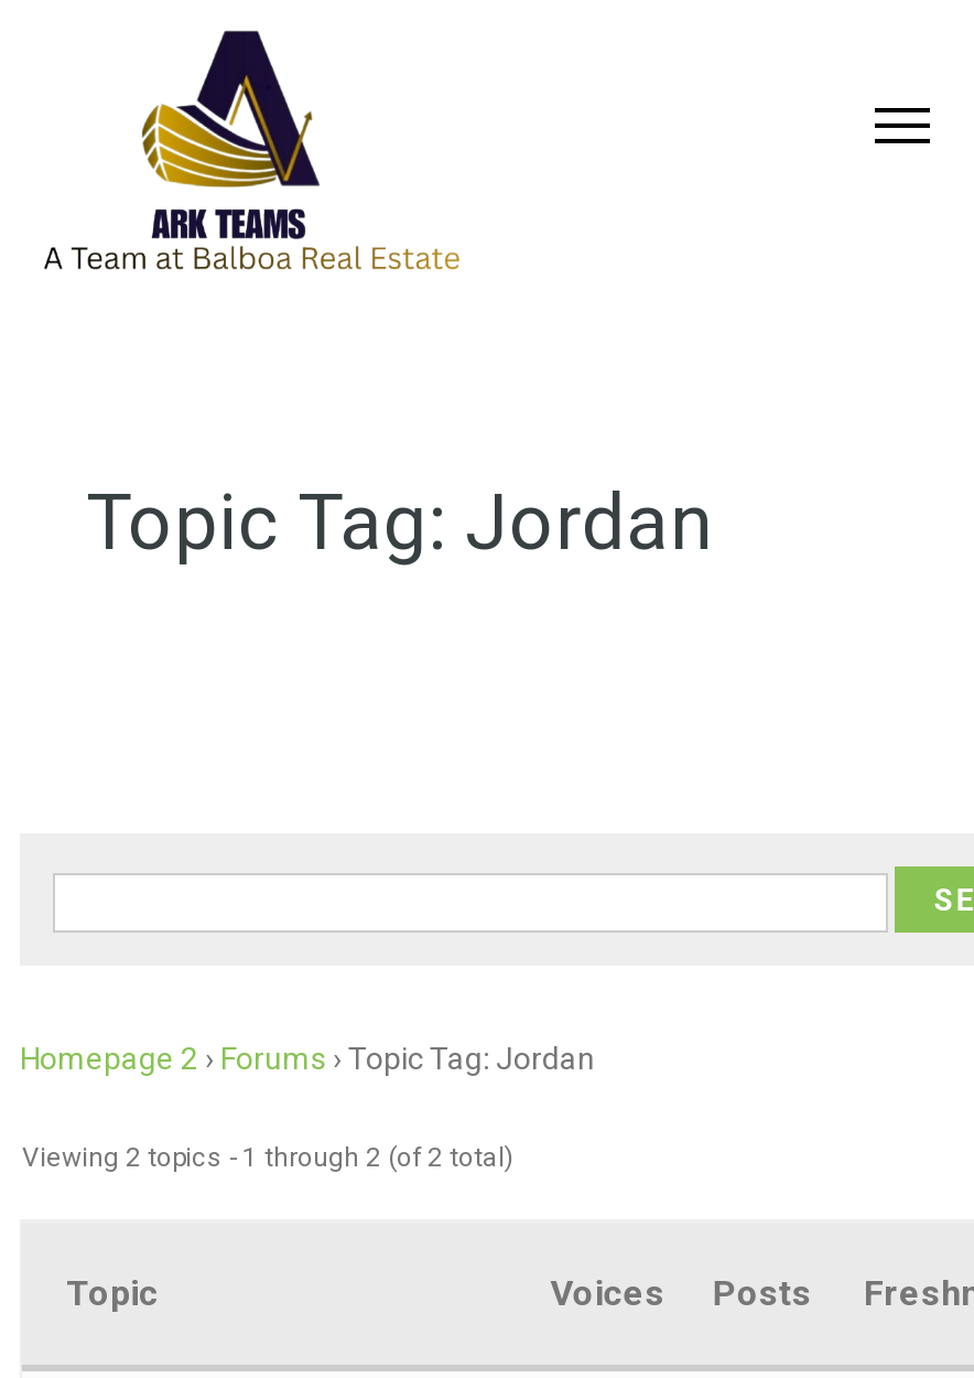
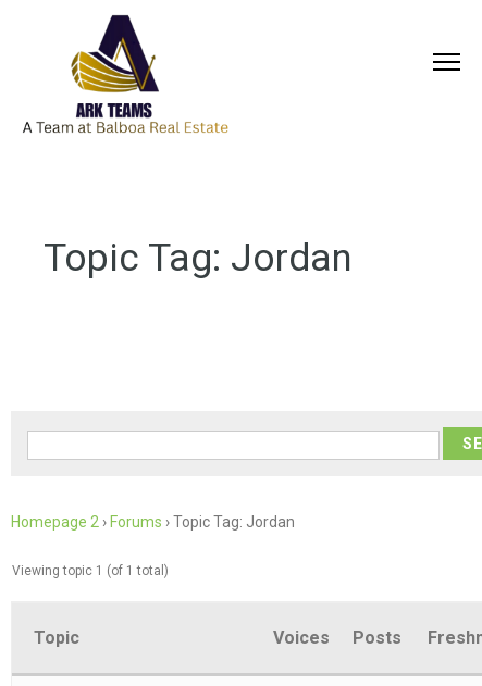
[22,1141,513,1172] Viewing 2 topics - 1 through 2 (of 2 total) -> [12,563,169,578] Viewing topic 1 (of 1 total)

